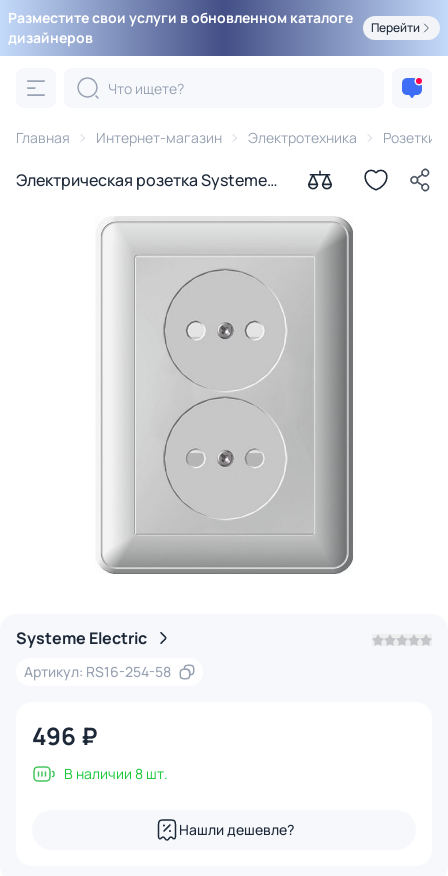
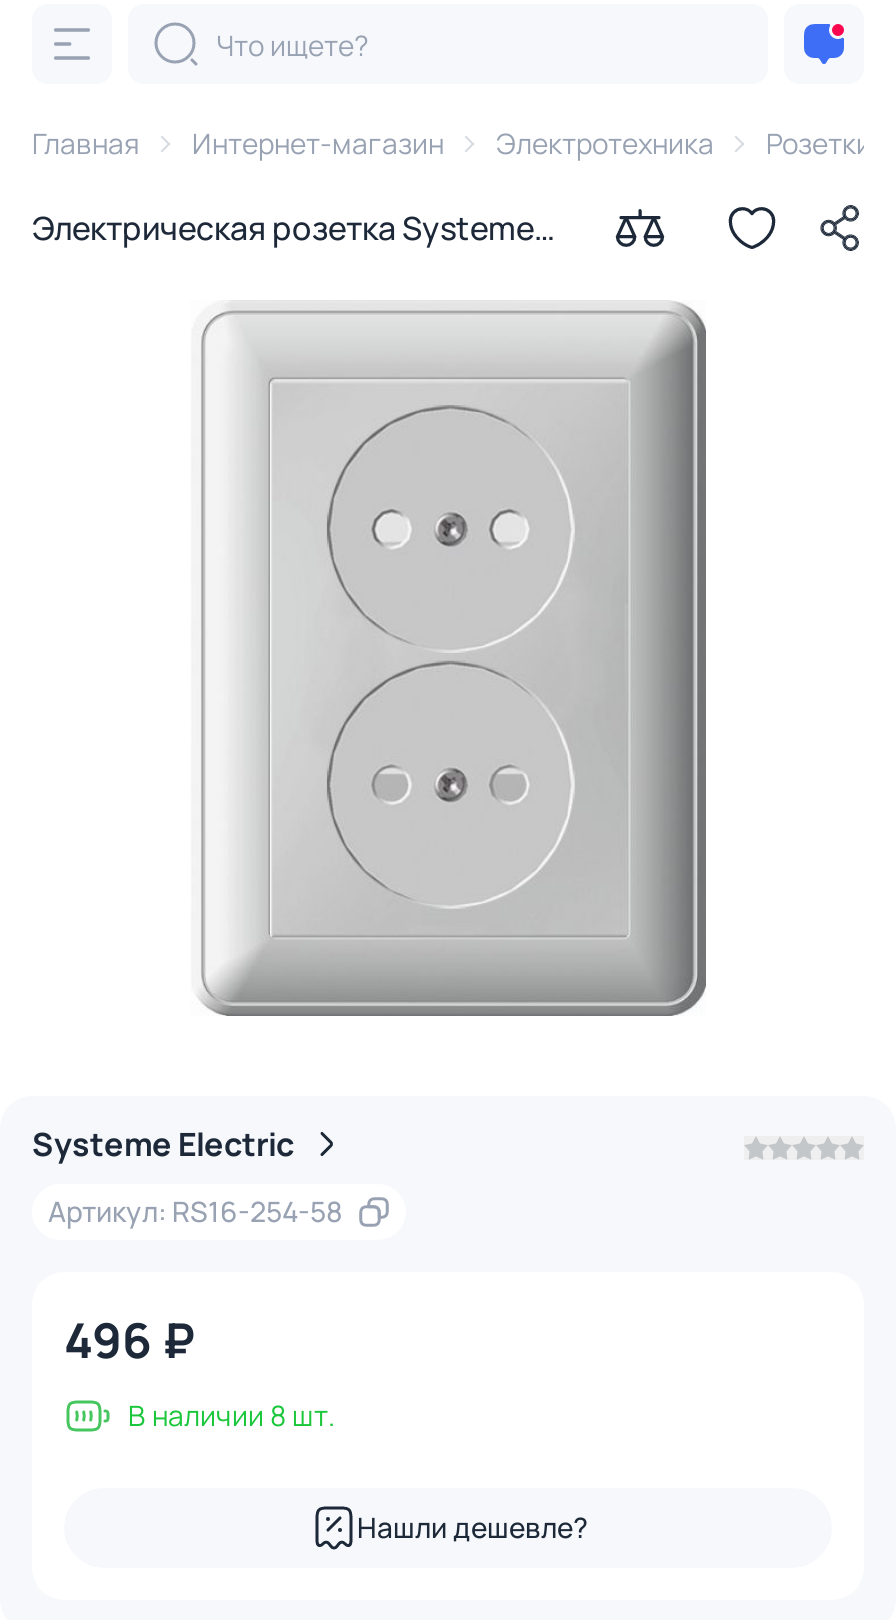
[8,8,353,47] Разместите свои услуги в обновленном каталоге | дизайнеров -> none
[371,19,420,36] Перейти -> none

